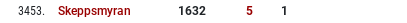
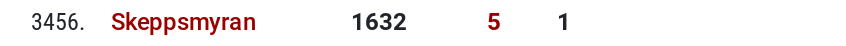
[18,4,131,18] 3453. Skeppsmyran -> [31,8,257,36] 3456. Skeppsmyran

